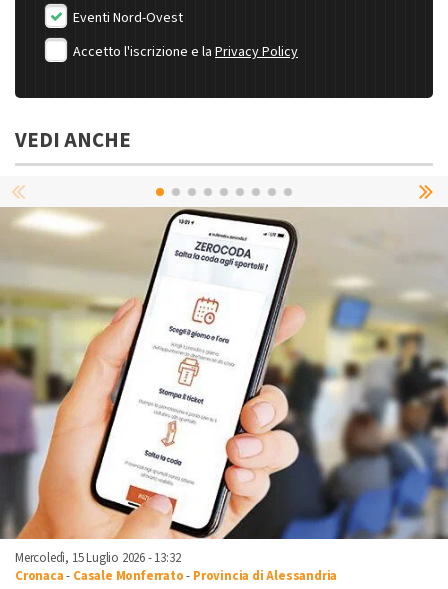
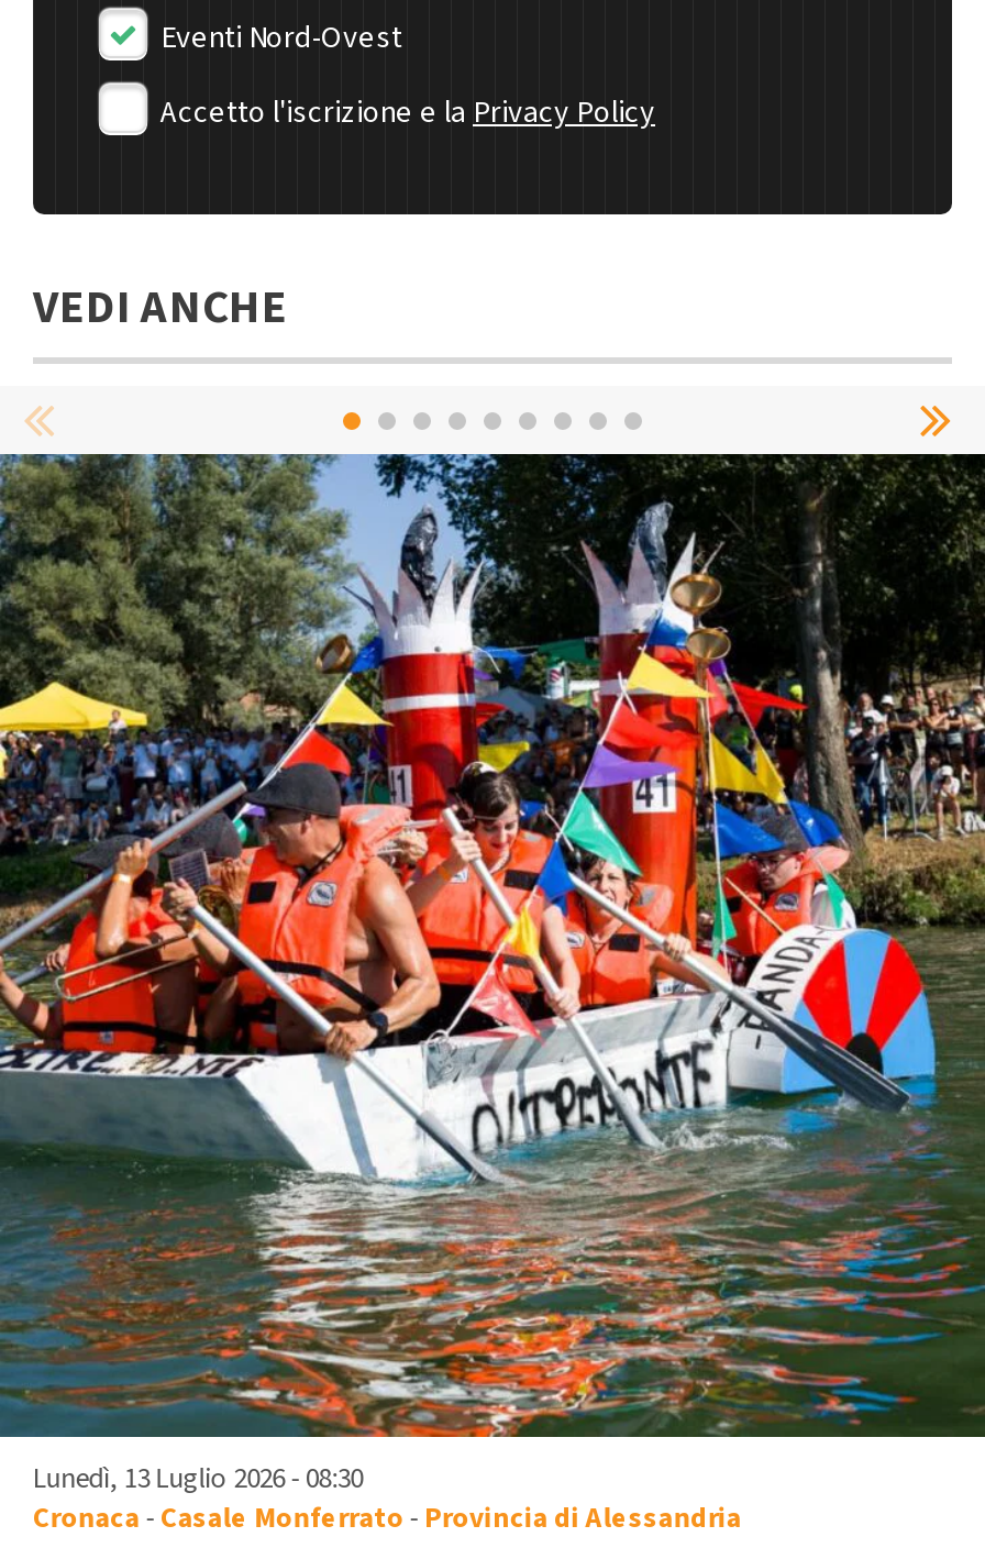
[3,207,445,566] [image] | Mercoledì, 15 Luglio 2026 - 13:32 -> [7,452,978,1499] [image] | Lunedì, 13 Luglio 2026 - 08:30

